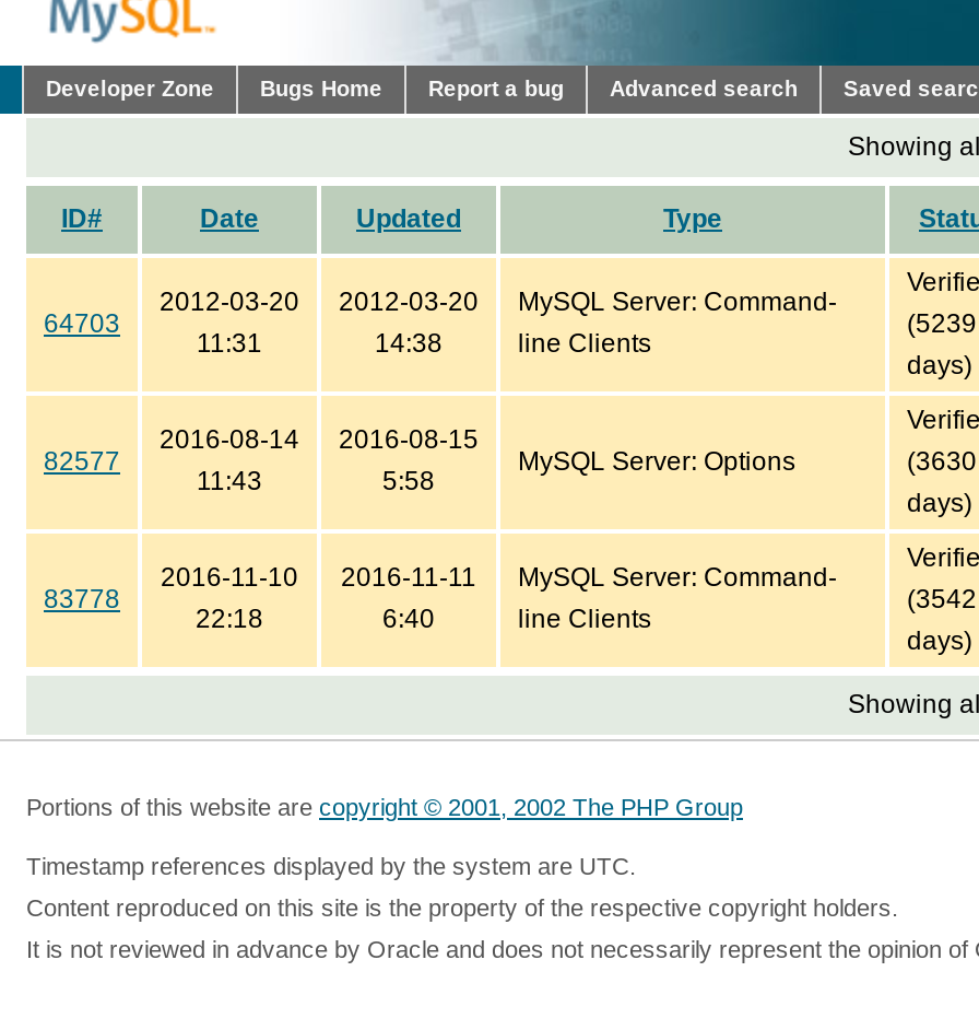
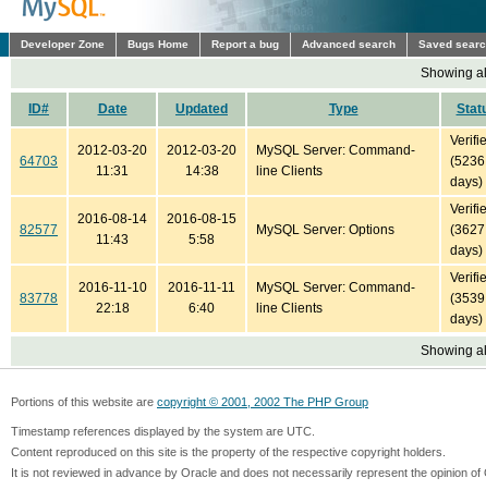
[907,308,977,339] (5239 -> [450,154,485,169] (5236
[907,446,977,477] (3630 -> [450,222,485,237] (3627
[907,584,977,615] (3542 -> [450,291,485,306] (3539

